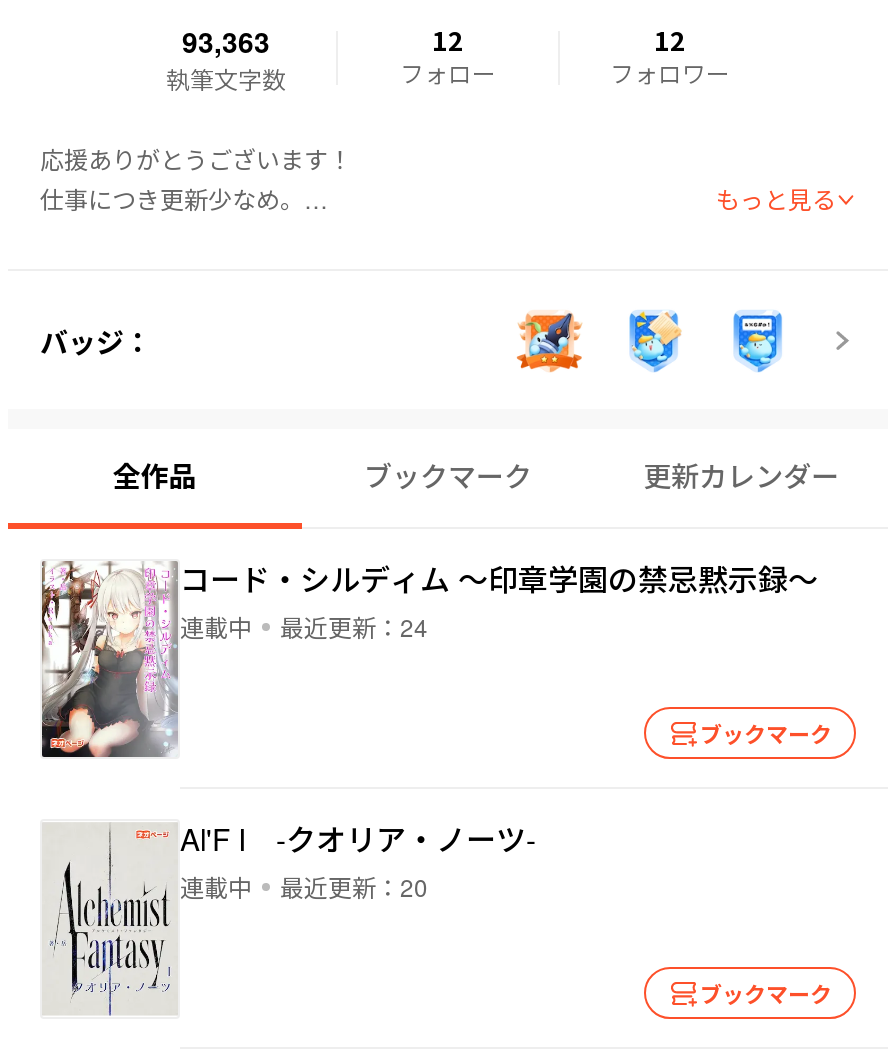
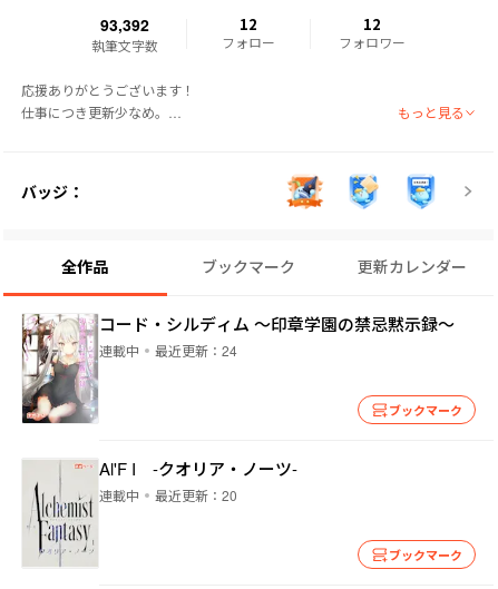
[182,21,270,61] 93,363 -> [100,13,149,36] 93,392

